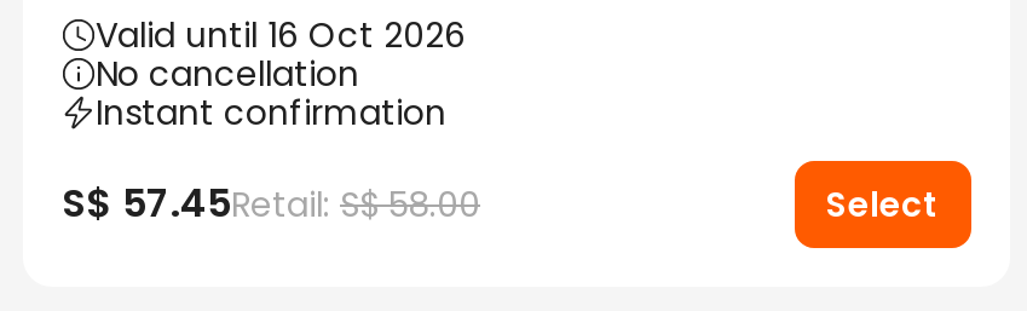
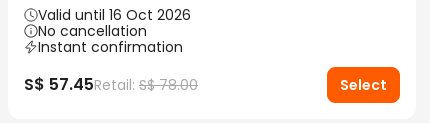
[62,175,480,231] S$ 57.45 Retail: S$ 58.00 -> [24,73,198,96] S$ 57.45 Retail: S$ 78.00

